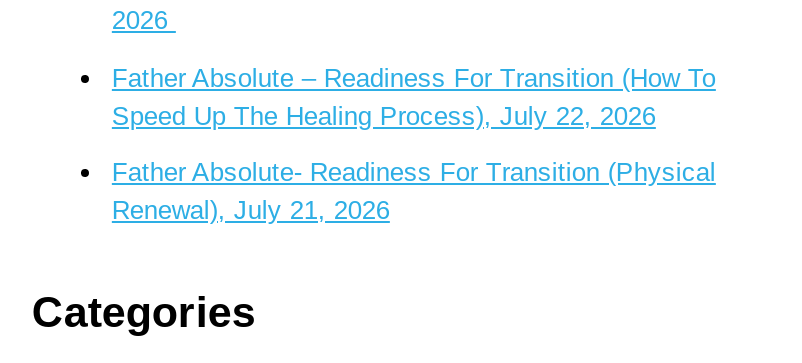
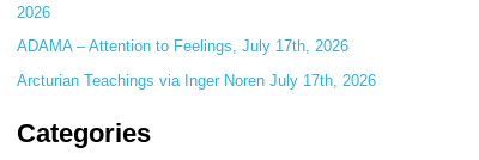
[112,62,716,130] Father Absolute – Readiness For Transition (How To | Speed Up The Healing Process), July 22, 2026 -> [17,37,349,55] ADAMA – Attention to Feelings, July 17th, 2026
[112,157,716,225] Father Absolute- Readiness For Transition (Physical | Renewal), July 21, 2026 -> [17,71,376,89] Arcturian Teachings via Inger Noren July 17th, 2026

